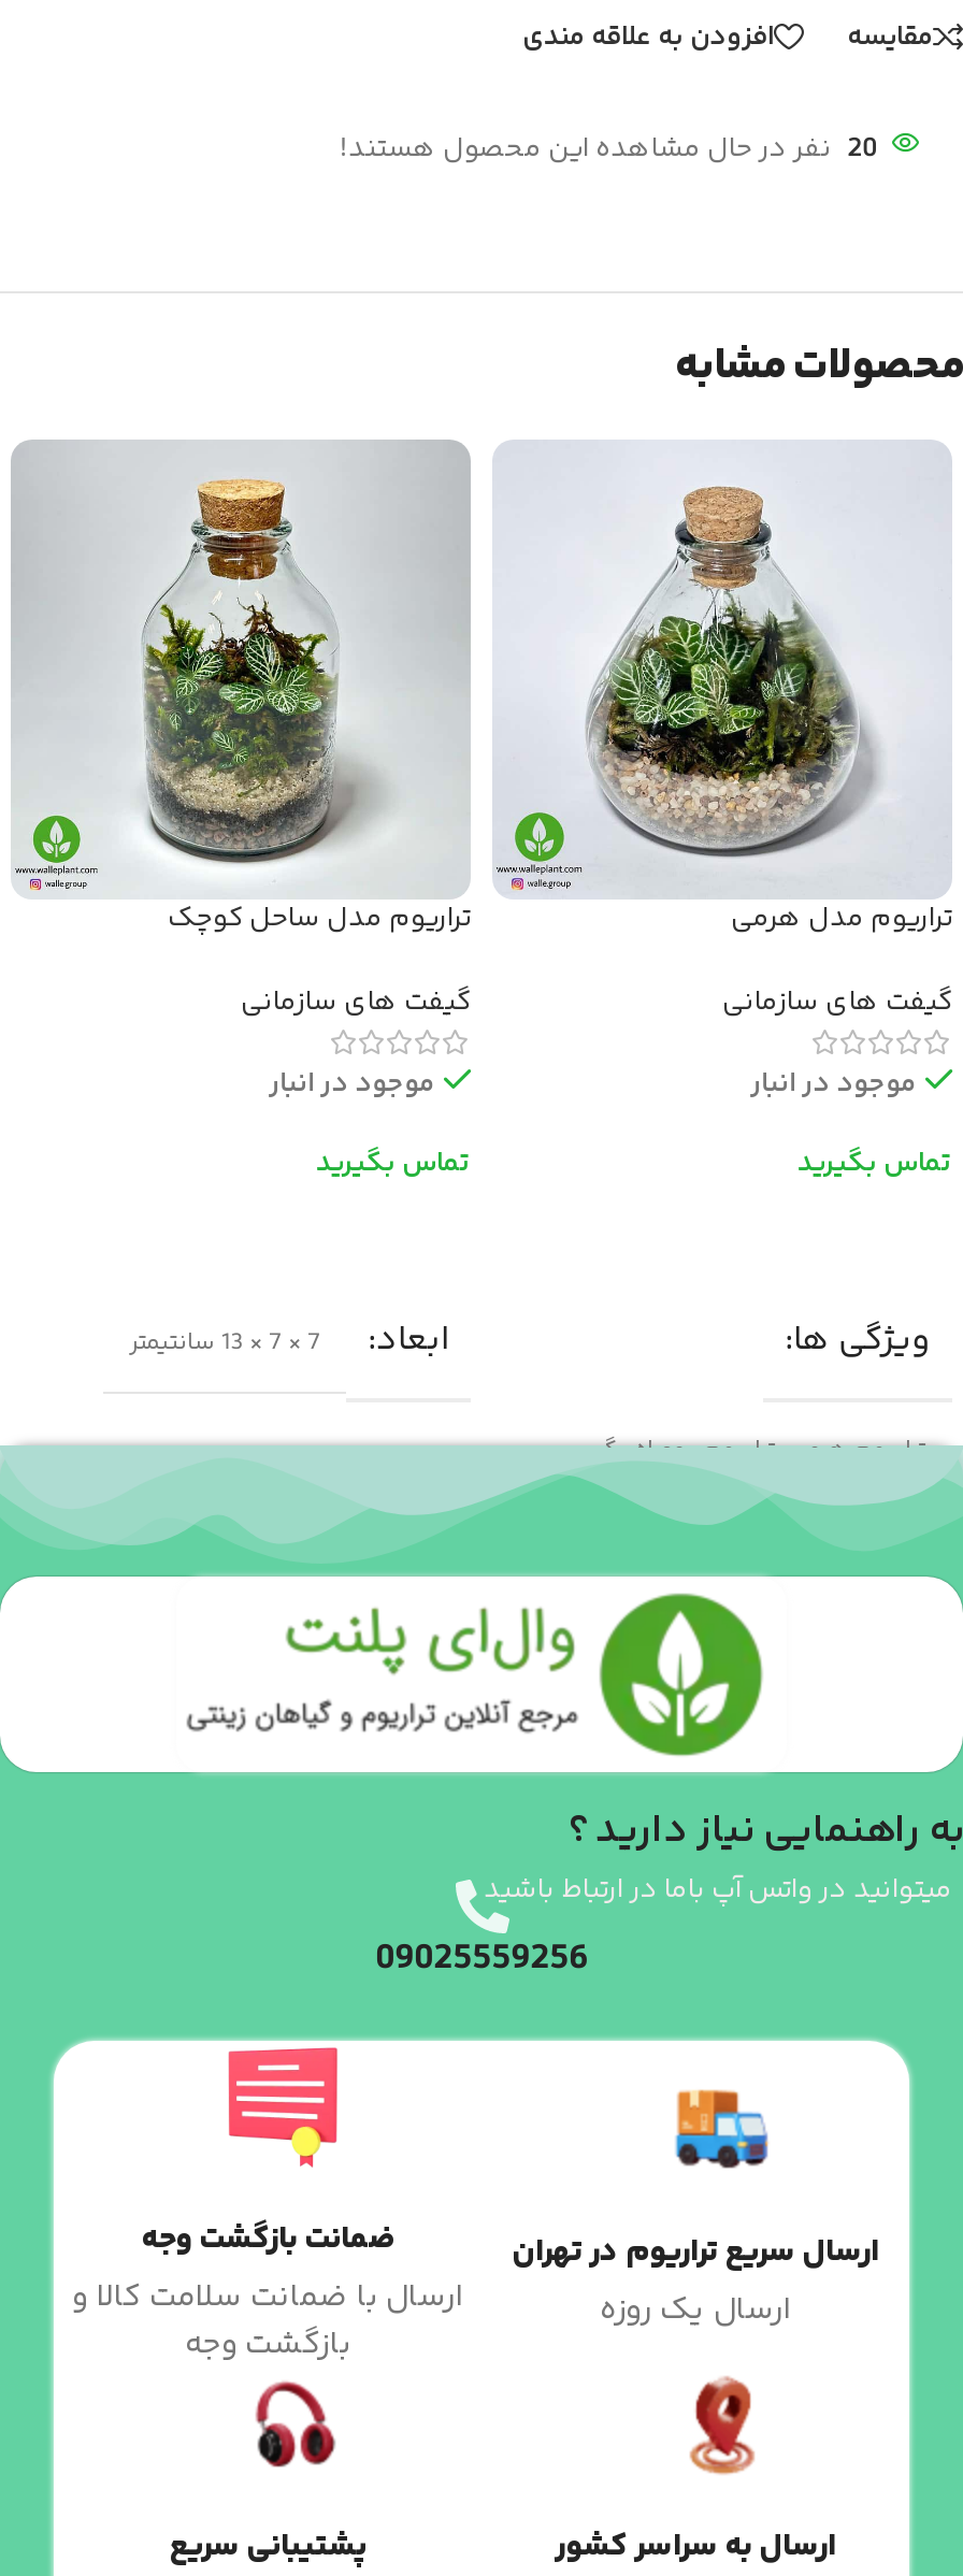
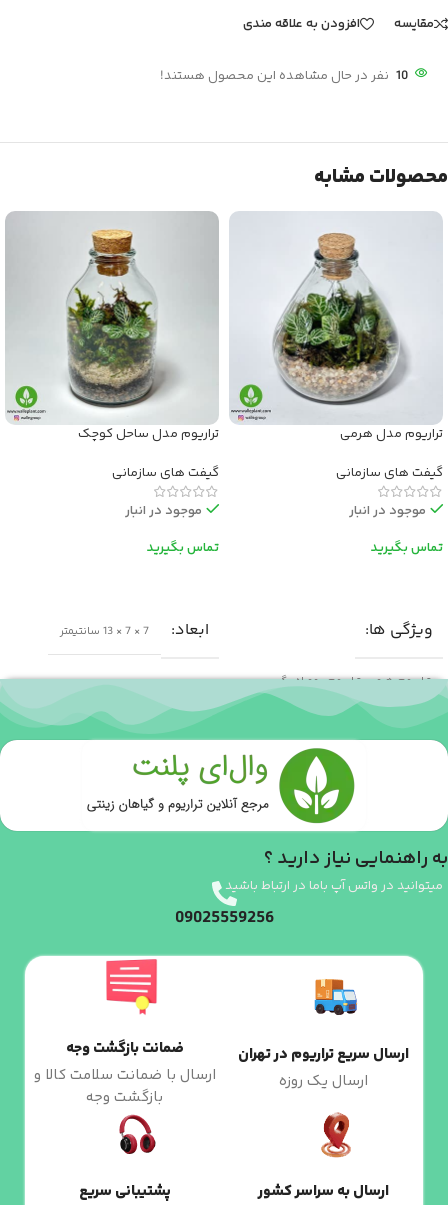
[340,129,877,172] 20 نفر در حال مشاهده این محصول هستند! -> [160,66,408,86] 10 نفر در حال مشاهده این محصول هستند!

